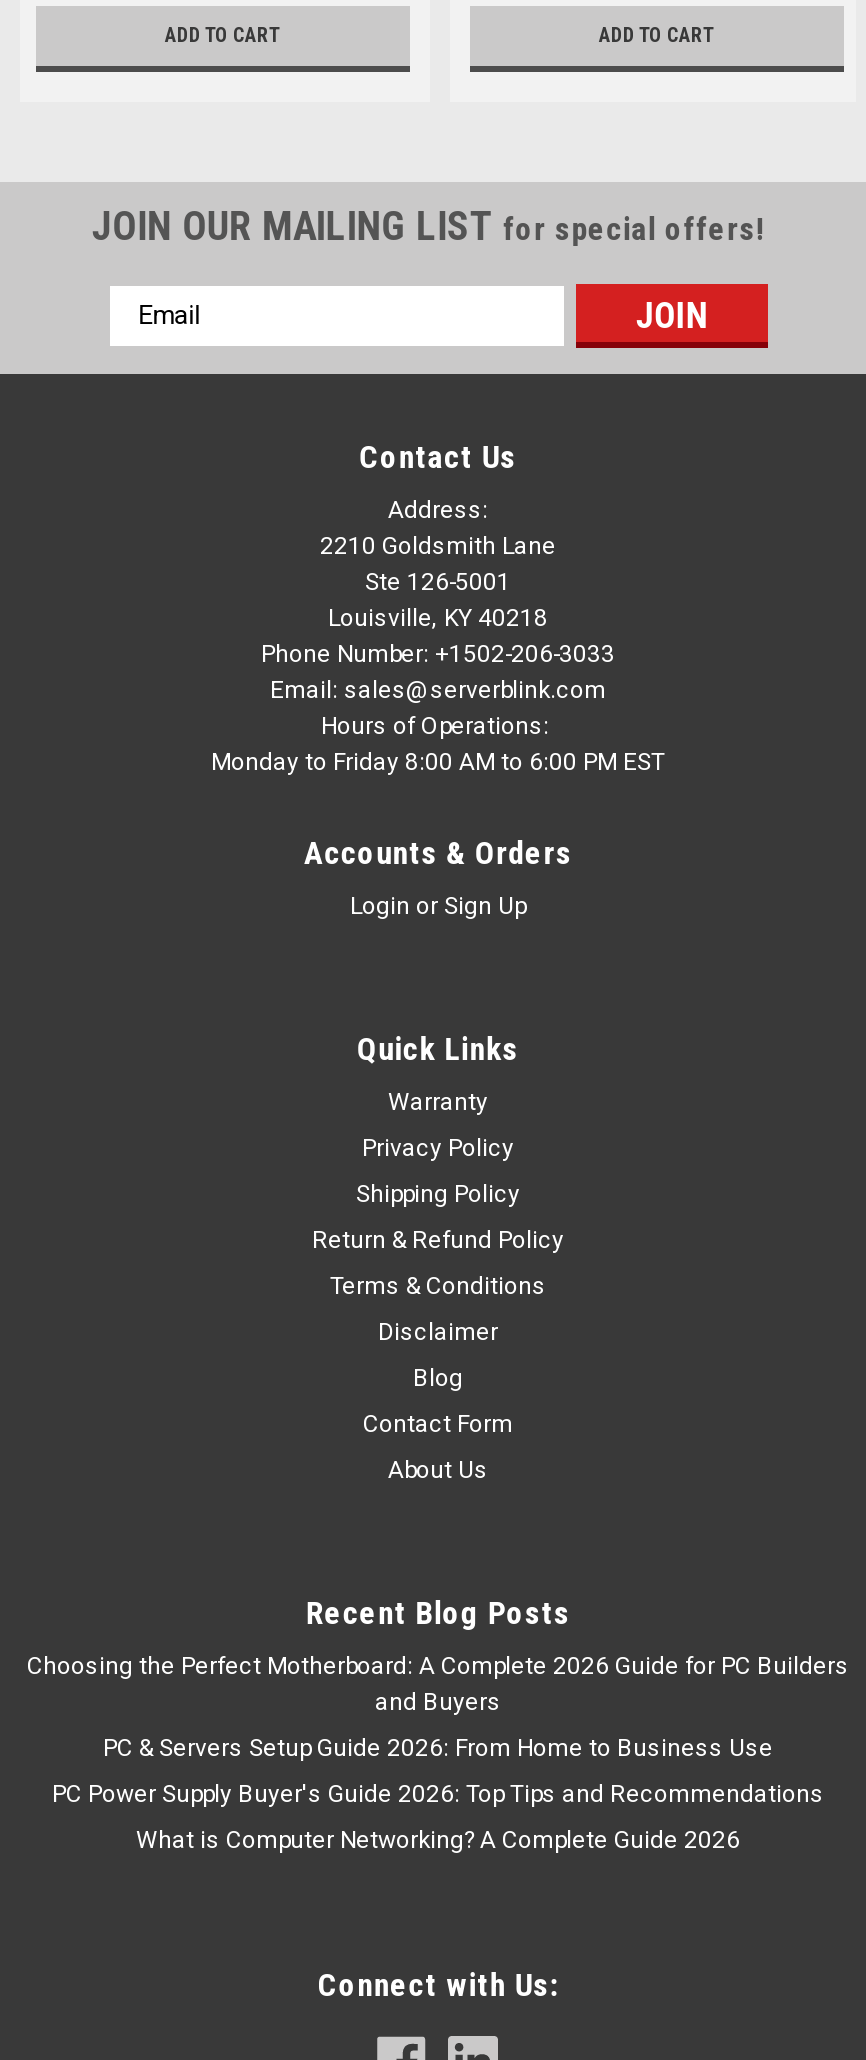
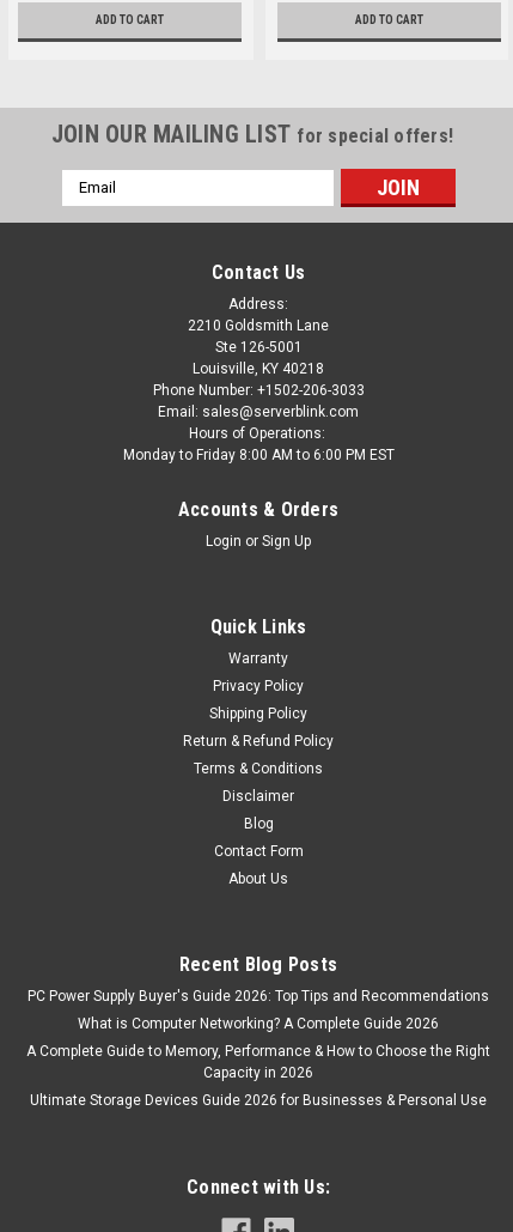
[27,1652,849,1762] Choosing the Perfect Motherboard: A Complete 2026 Guide for PC Builders | and Buyers | PC & Servers Setup Guide 2026: From Home to Business Use -> none
moved [52,1780,824,1854] -> [28,988,489,1032]: PC Power Supply Buyer's Guide 2026: Top Tips and Recommendations | What is Computer Networking? A Complete Guide 2026
none -> [26,1043,490,1109] A Complete Guide to Memory, Performance & How to Choose the Right | Capacity in 2026 | Ultimate Storage Devices Guide 2026 for Businesses & Personal Use

